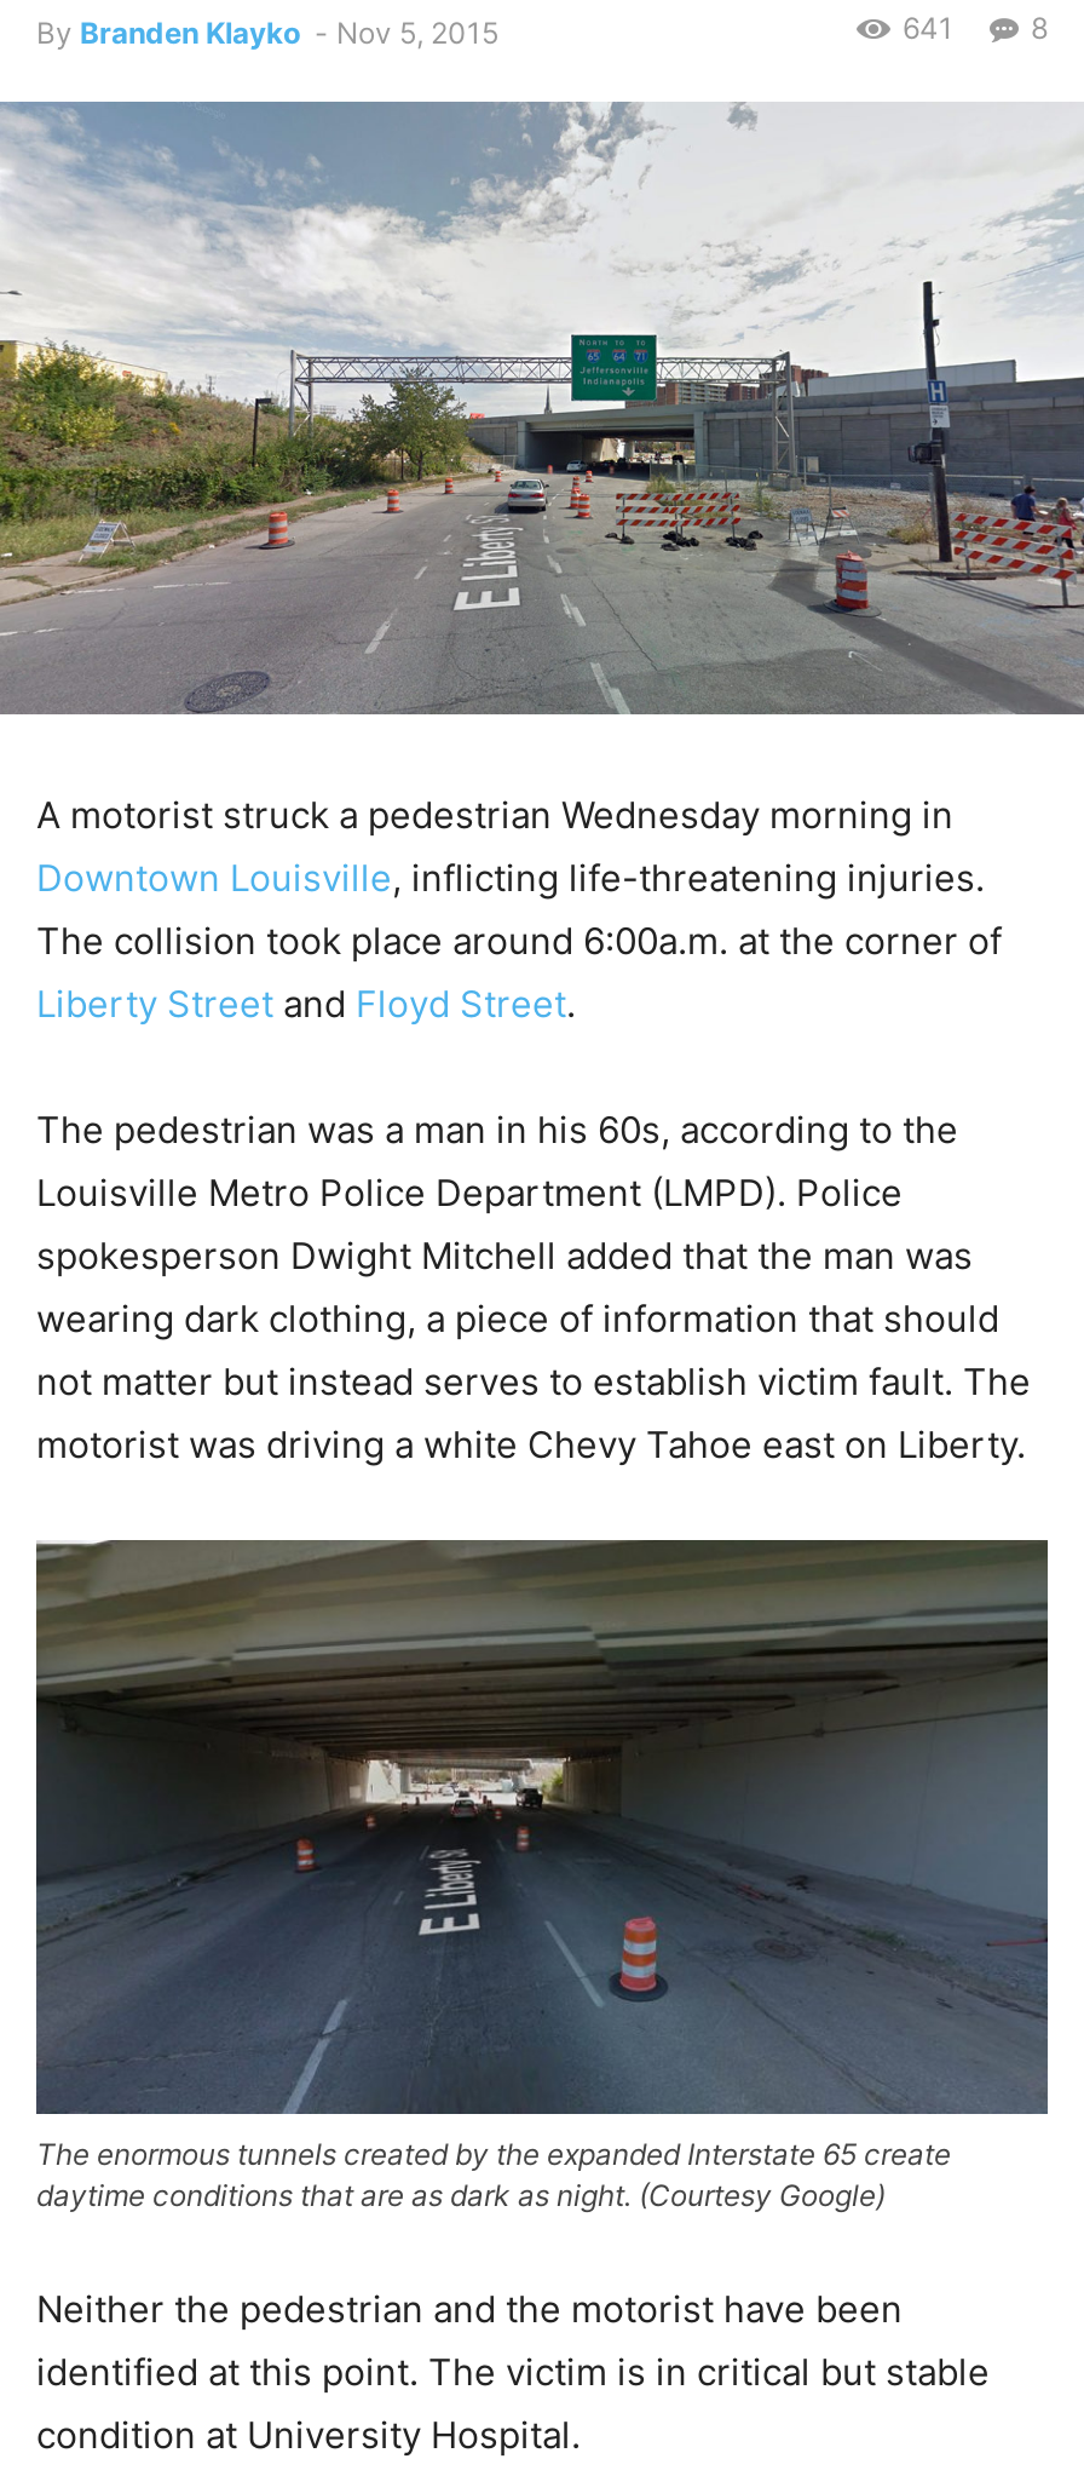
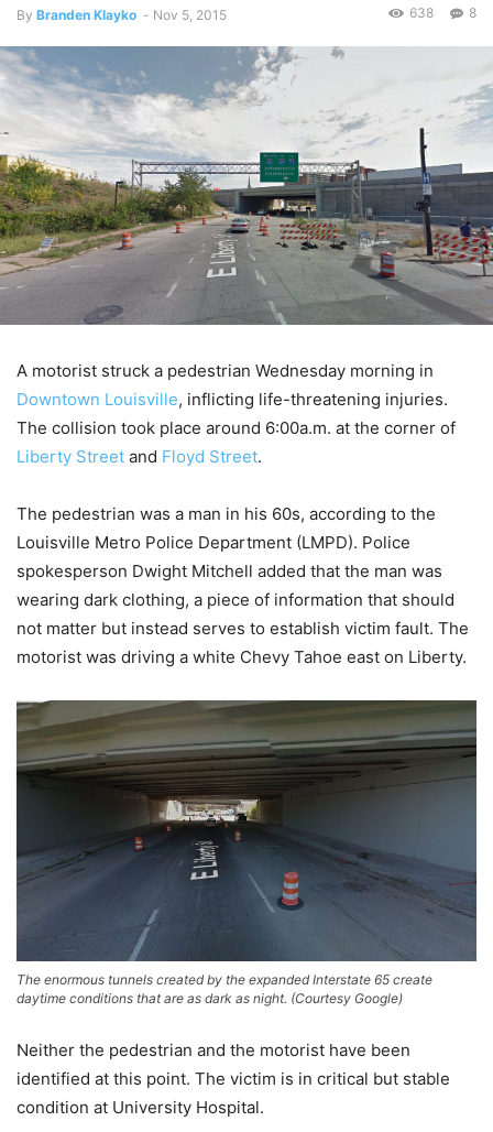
[903,10,953,46] 641 -> [409,4,434,21] 638

